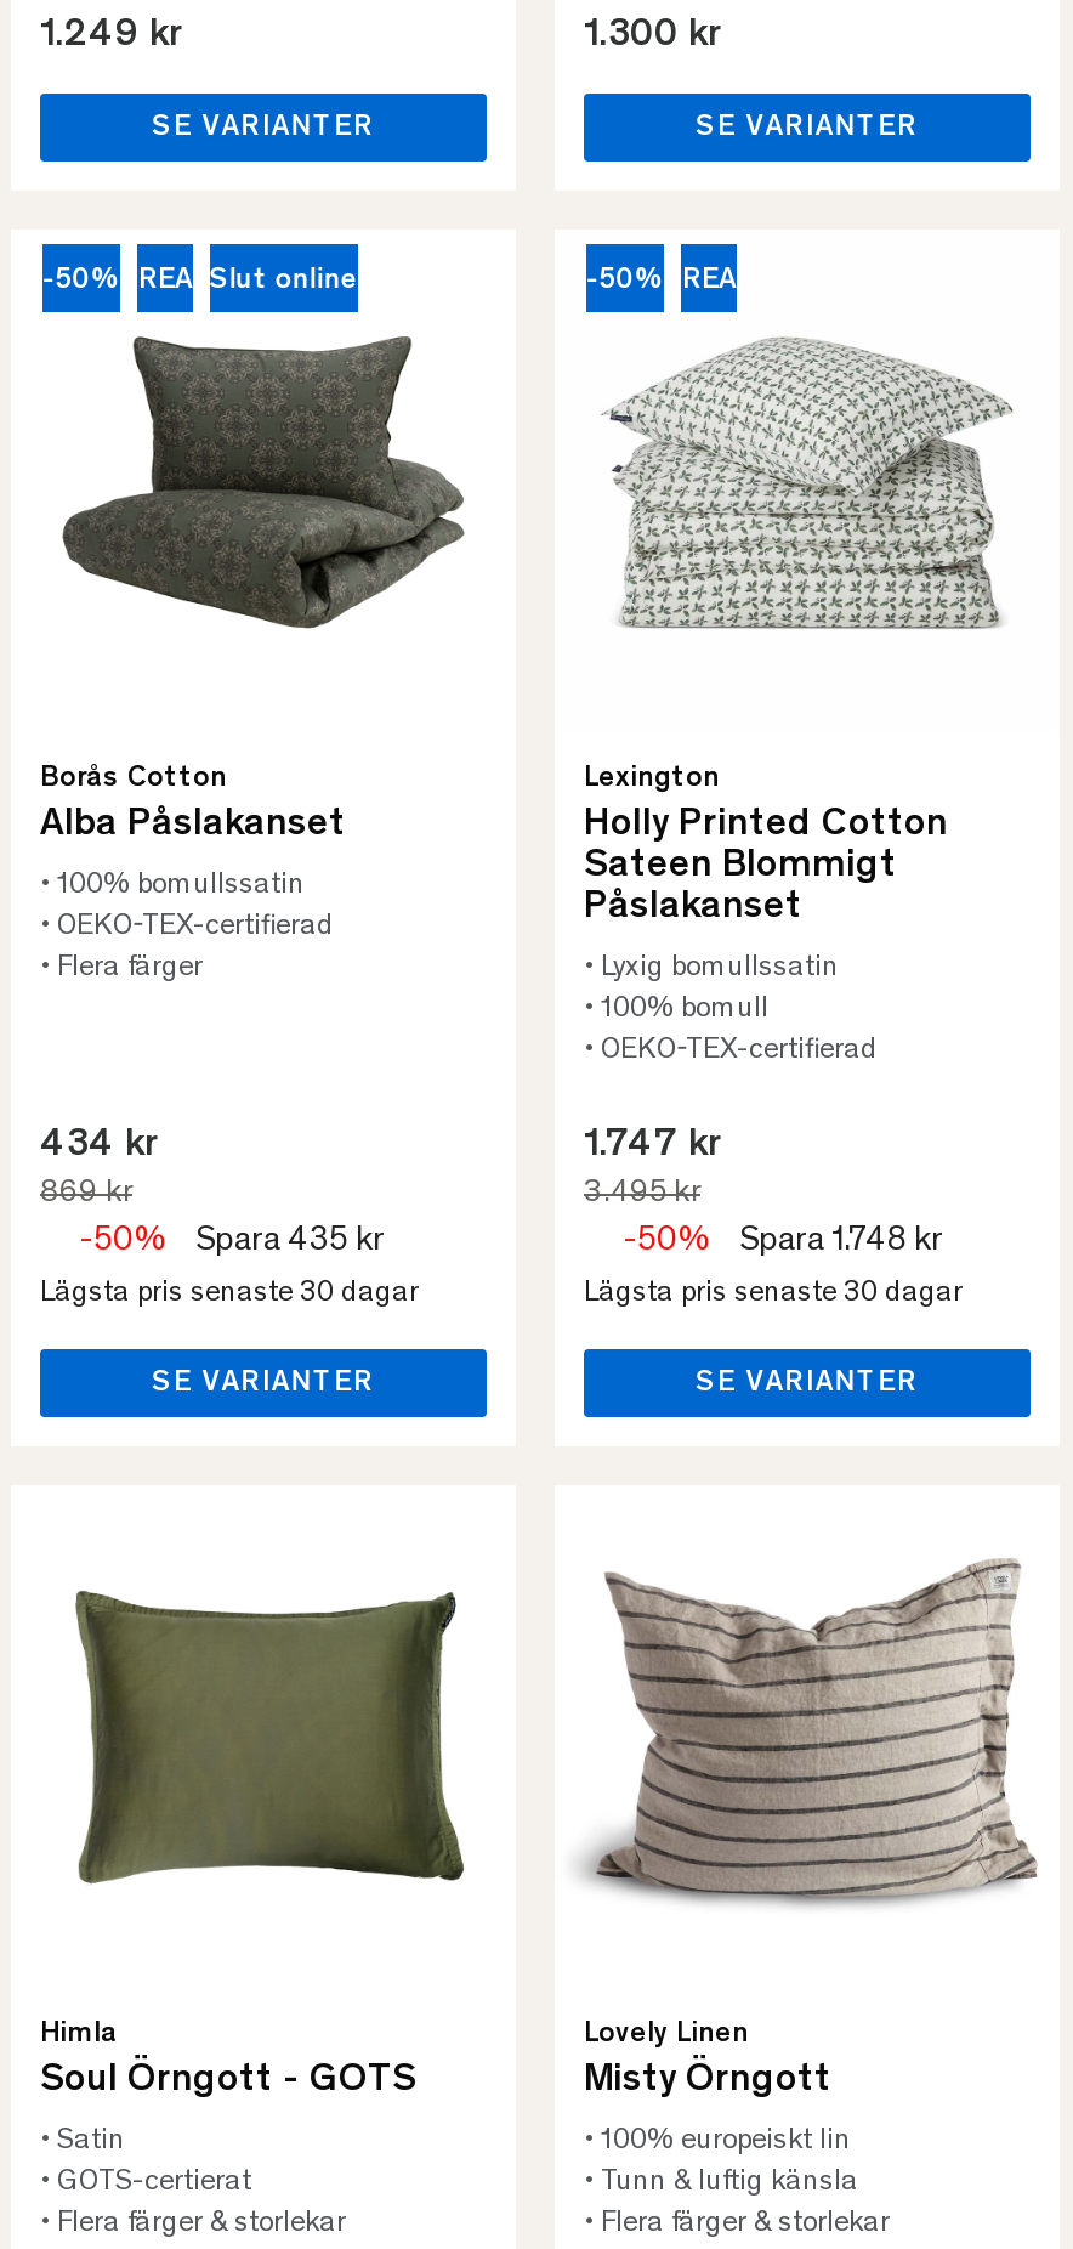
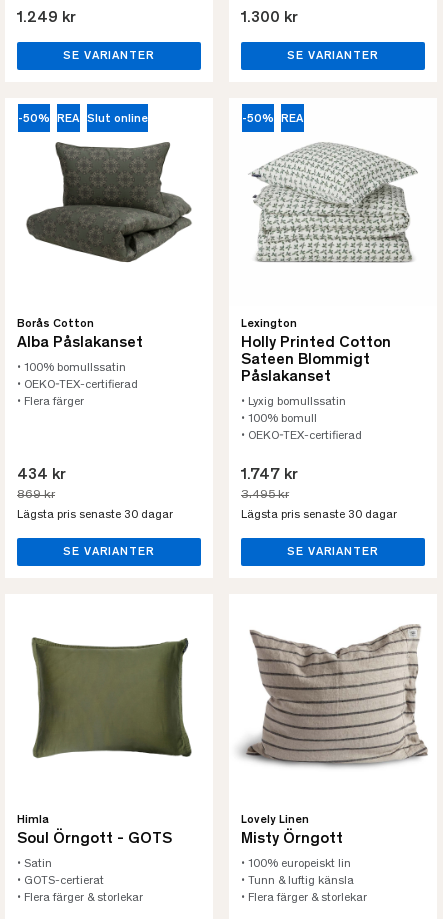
[79,1225,385,1259] -50% | Spara 435 kr -> none
[623,1225,943,1259] -50% | Spara 1.748 kr -> none

